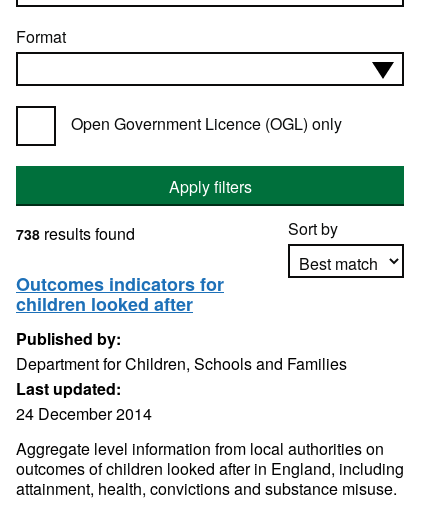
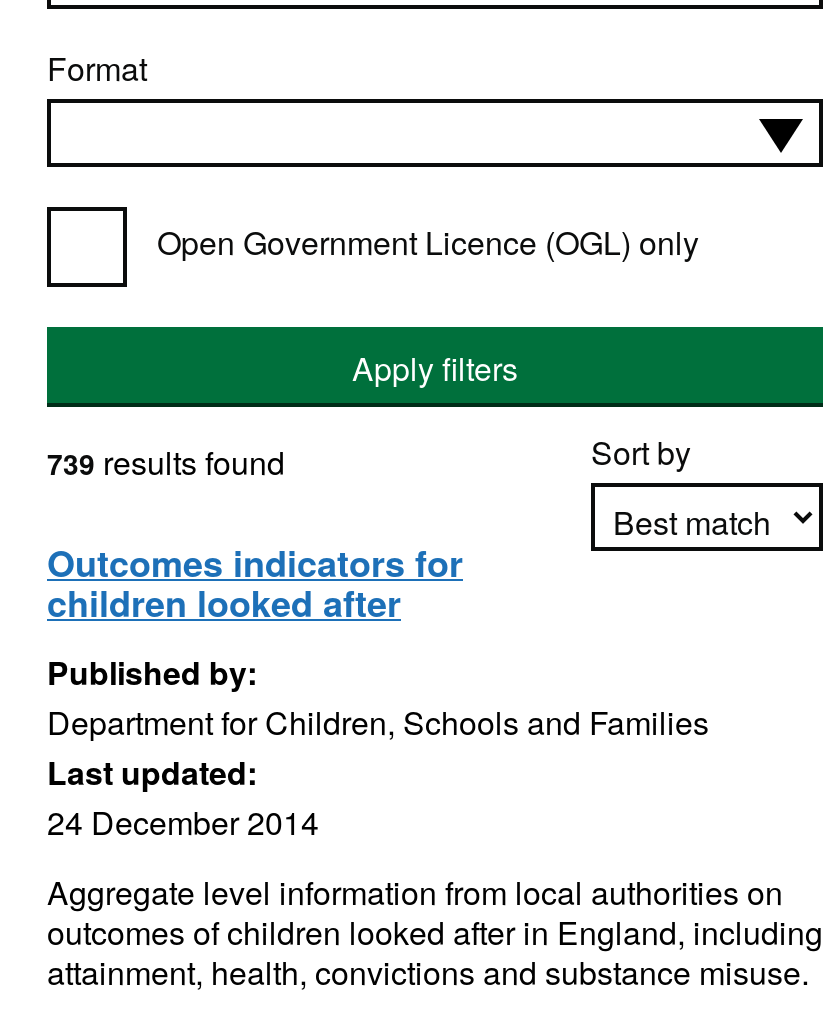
[16,222,135,245] 738 results found -> [47,439,285,485] 739 results found

